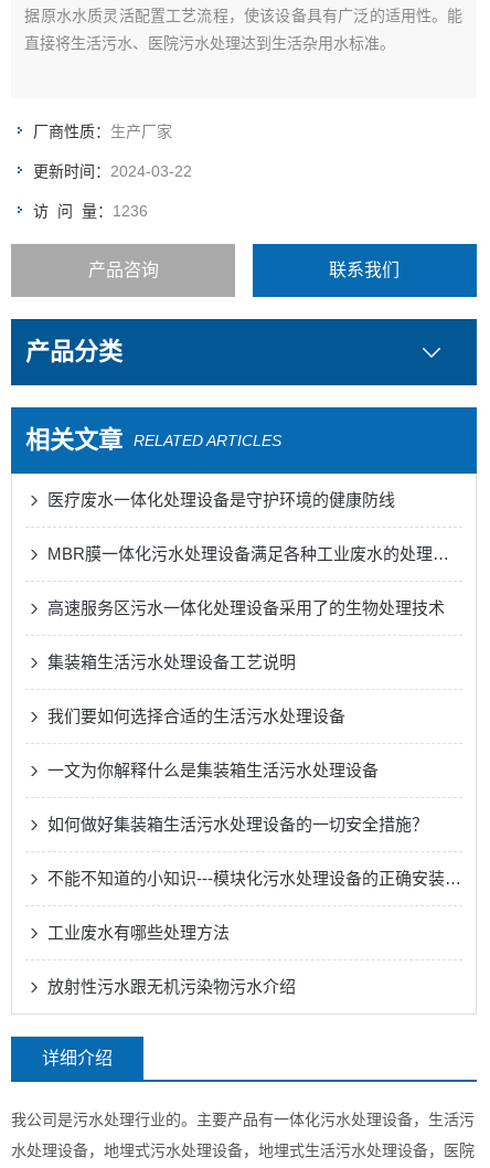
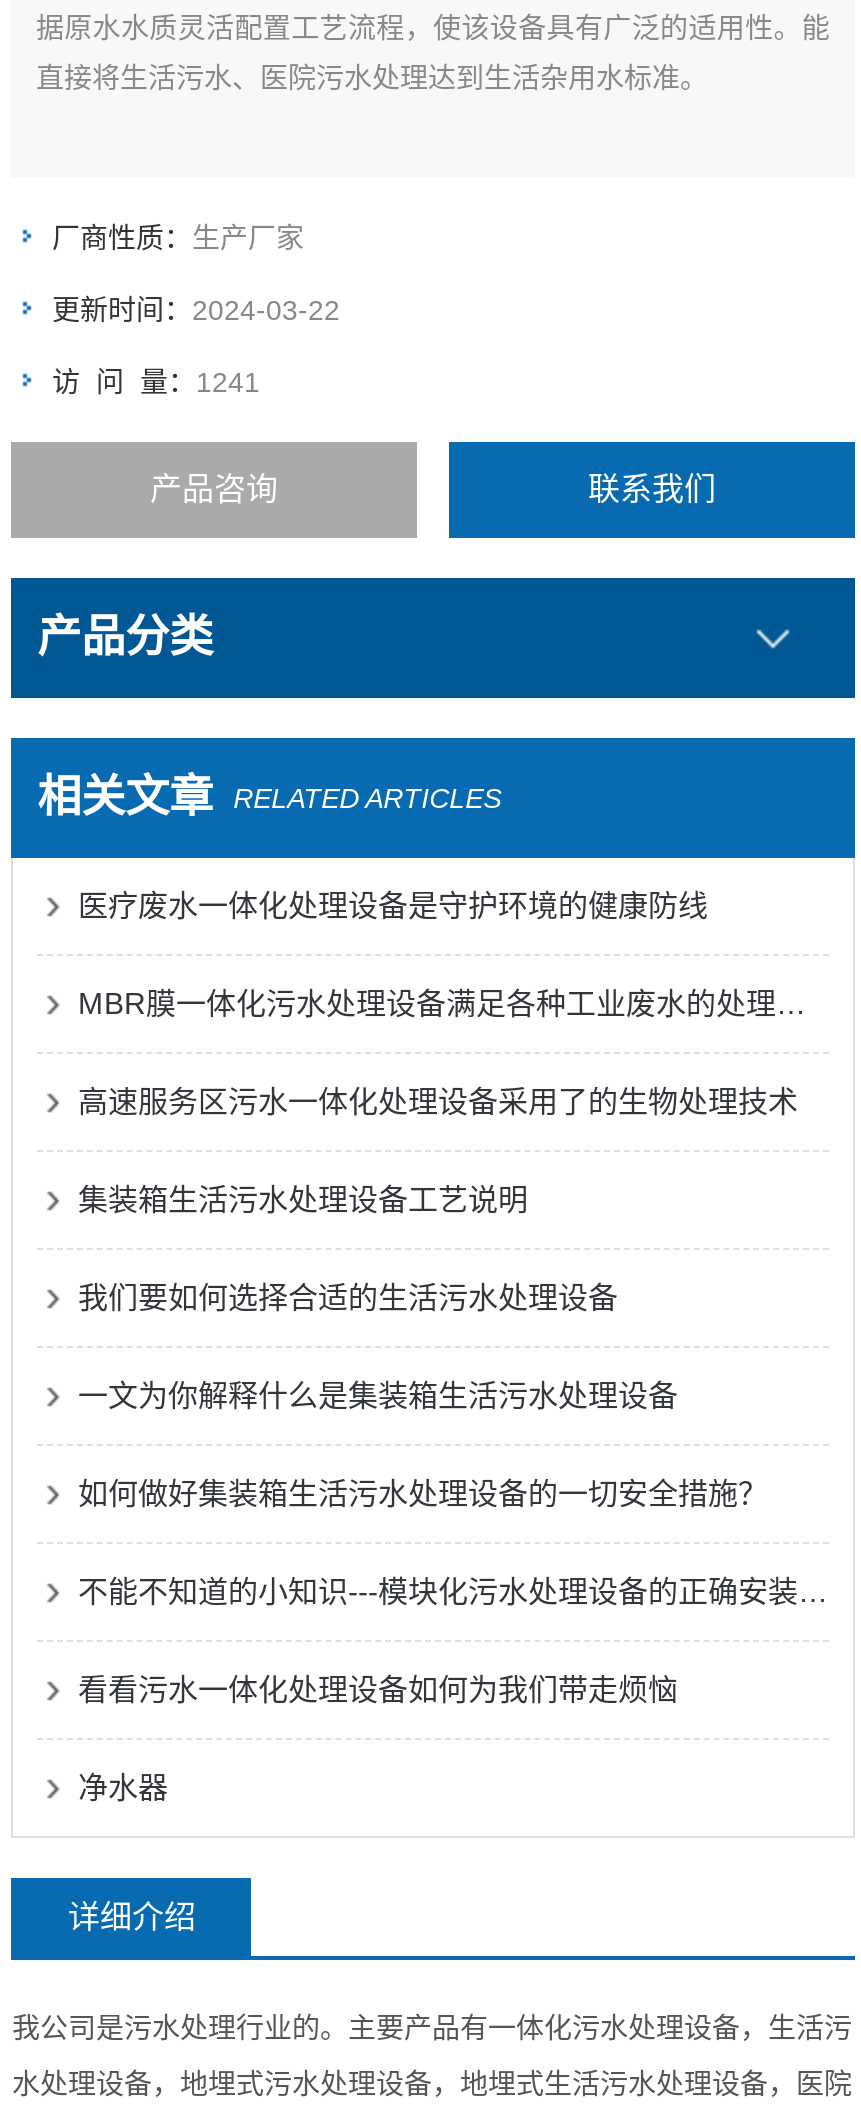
[34,202,148,220] 访 问 量：1236 -> [52,366,260,398] 访 问 量：1241
[48,923,230,942] 工业废水有哪些处理方法 -> [78,1672,678,1706] 看看污水一体化处理设备如何为我们带走烦恼
[48,977,296,996] 放射性污水跟无机污染物污水介绍 -> [78,1770,168,1804] 净水器

